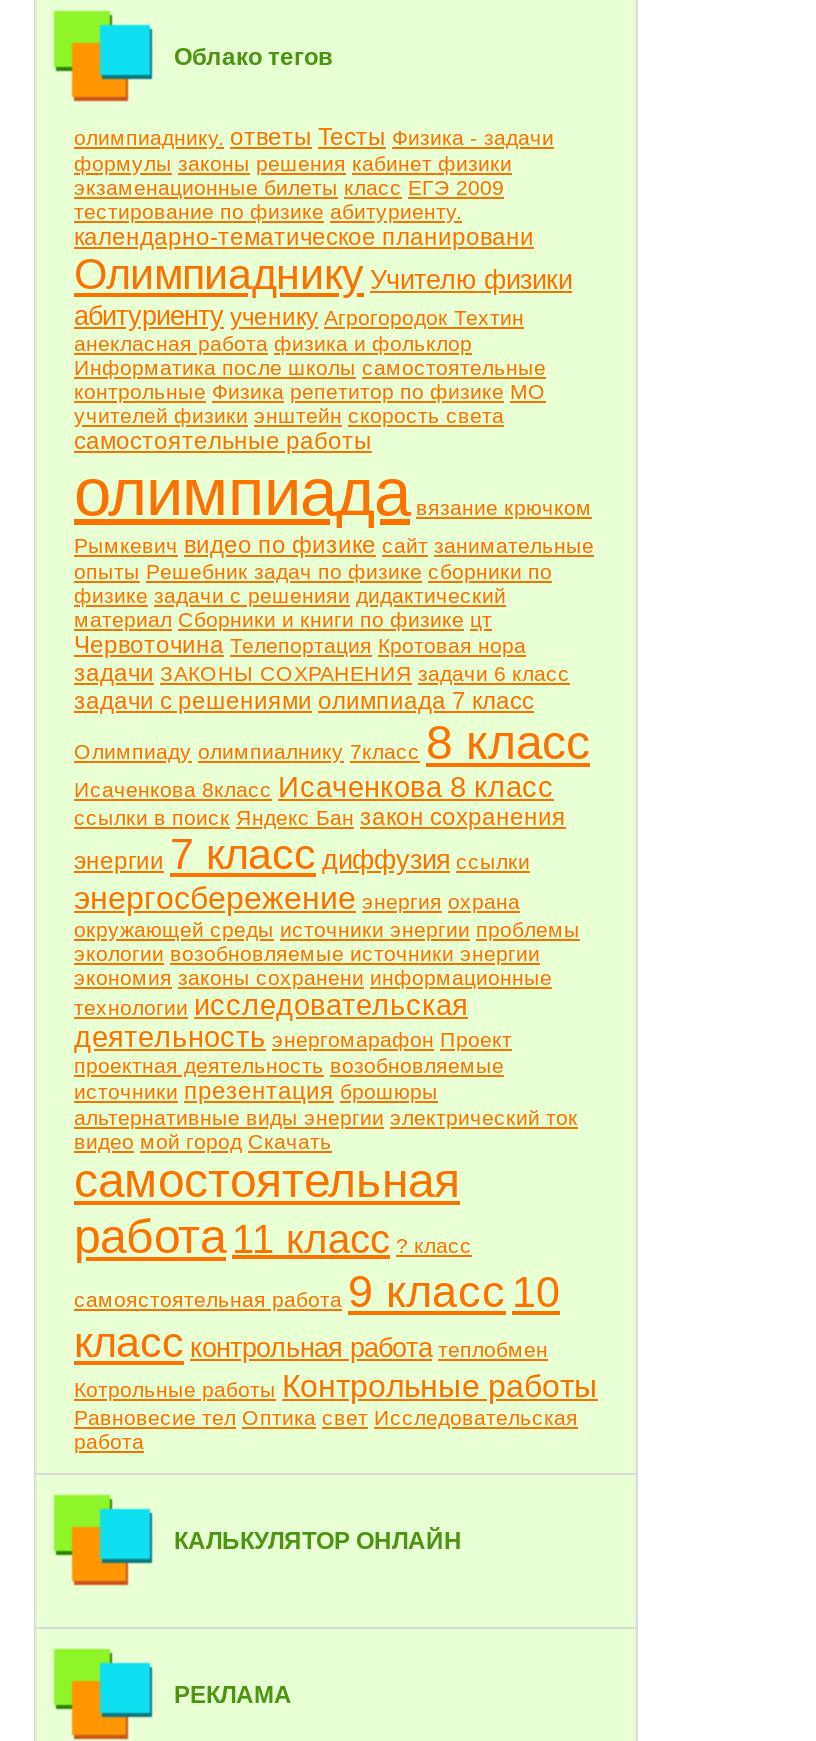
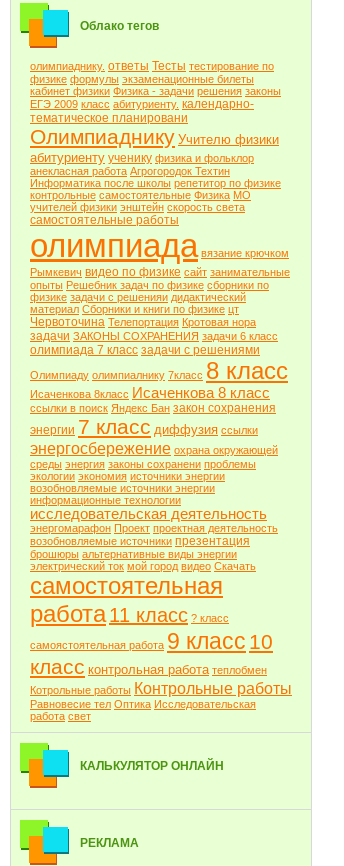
[74,123,554,251] олимпиаднику. ответы Тесты Физика - задачи | формулы законы решения кабинет физики | экзаменационные билеты класс ЕГЭ 2009 | тестирование по физике абитуриенту. | календарно-тематическое планировани -> [30,59,281,125] олимпиаднику. ответы Тесты тестирование по | физике формулы экзаменационные билеты | кабинет физики Физика - задачи решения законы | ЕГЭ 2009 класс абитуриенту. календарно- | тематическое планировани
[74,301,546,403] абитуриенту ученику Агрогородок Техтин | анекласная работа физика и фольклор | Информатика после школы самостоятельные | контрольные Физика репетитор по физике МО -> [30,150,281,201] абитуриенту ученику физика и фольклор | анекласная работа Агрогородок Техтин | Информатика после школы репетитор по физике | контрольные самостоятельные Физика МО
[74,687,534,715] задачи с решениями олимпиада 7 класс -> [30,343,260,357] олимпиада 7 класс задачи с решениями
[74,881,580,1153] энергосбережение энергия охрана | окружающей среды источники энергии проблемы | экологии возобновляемые источники энергии | экономия законы сохранени информационные | технологии исследовательская | деятельность энергомарафон Проект | проектная деятельность возобновляемые | источники презентация брошюры | альтернативные виды энергии электрический ток | видео мой город Скачать -> [30,440,278,572] энергосбережение охрана окружающей | среды энергия законы сохранени проблемы | экологии экономия источники энергии | возобновляемые источники энергии | информационные технологии | исследовательская деятельность | энергомарафон Проект проектная деятельность | возобновляемые источники презентация | брошюры альтернативные виды энергии | электрический ток мой город видео Скачать
[74,1405,578,1453] Равновесие тел Оптика свет Исследовательская | работа -> [30,698,256,722] Равновесие тел Оптика Исследовательская | работа свет

